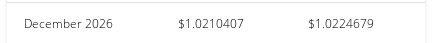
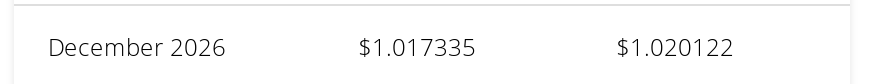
[178,15,244,32] $1.0210407 -> [358,30,476,64] $1.017335
[308,15,374,32] $1.0224679 -> [616,30,734,64] $1.020122

